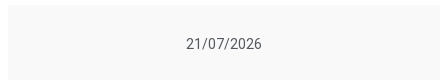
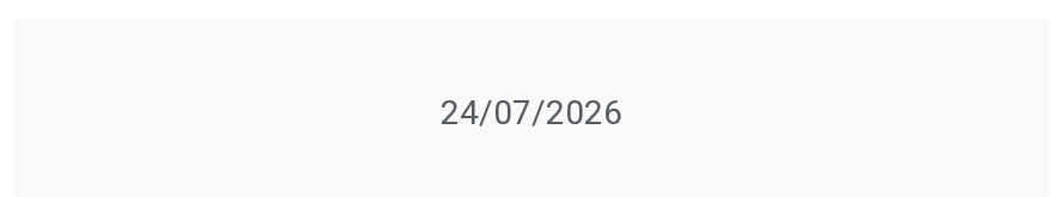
[186,36,262,52] 21/07/2026 -> [441,93,622,131] 24/07/2026

